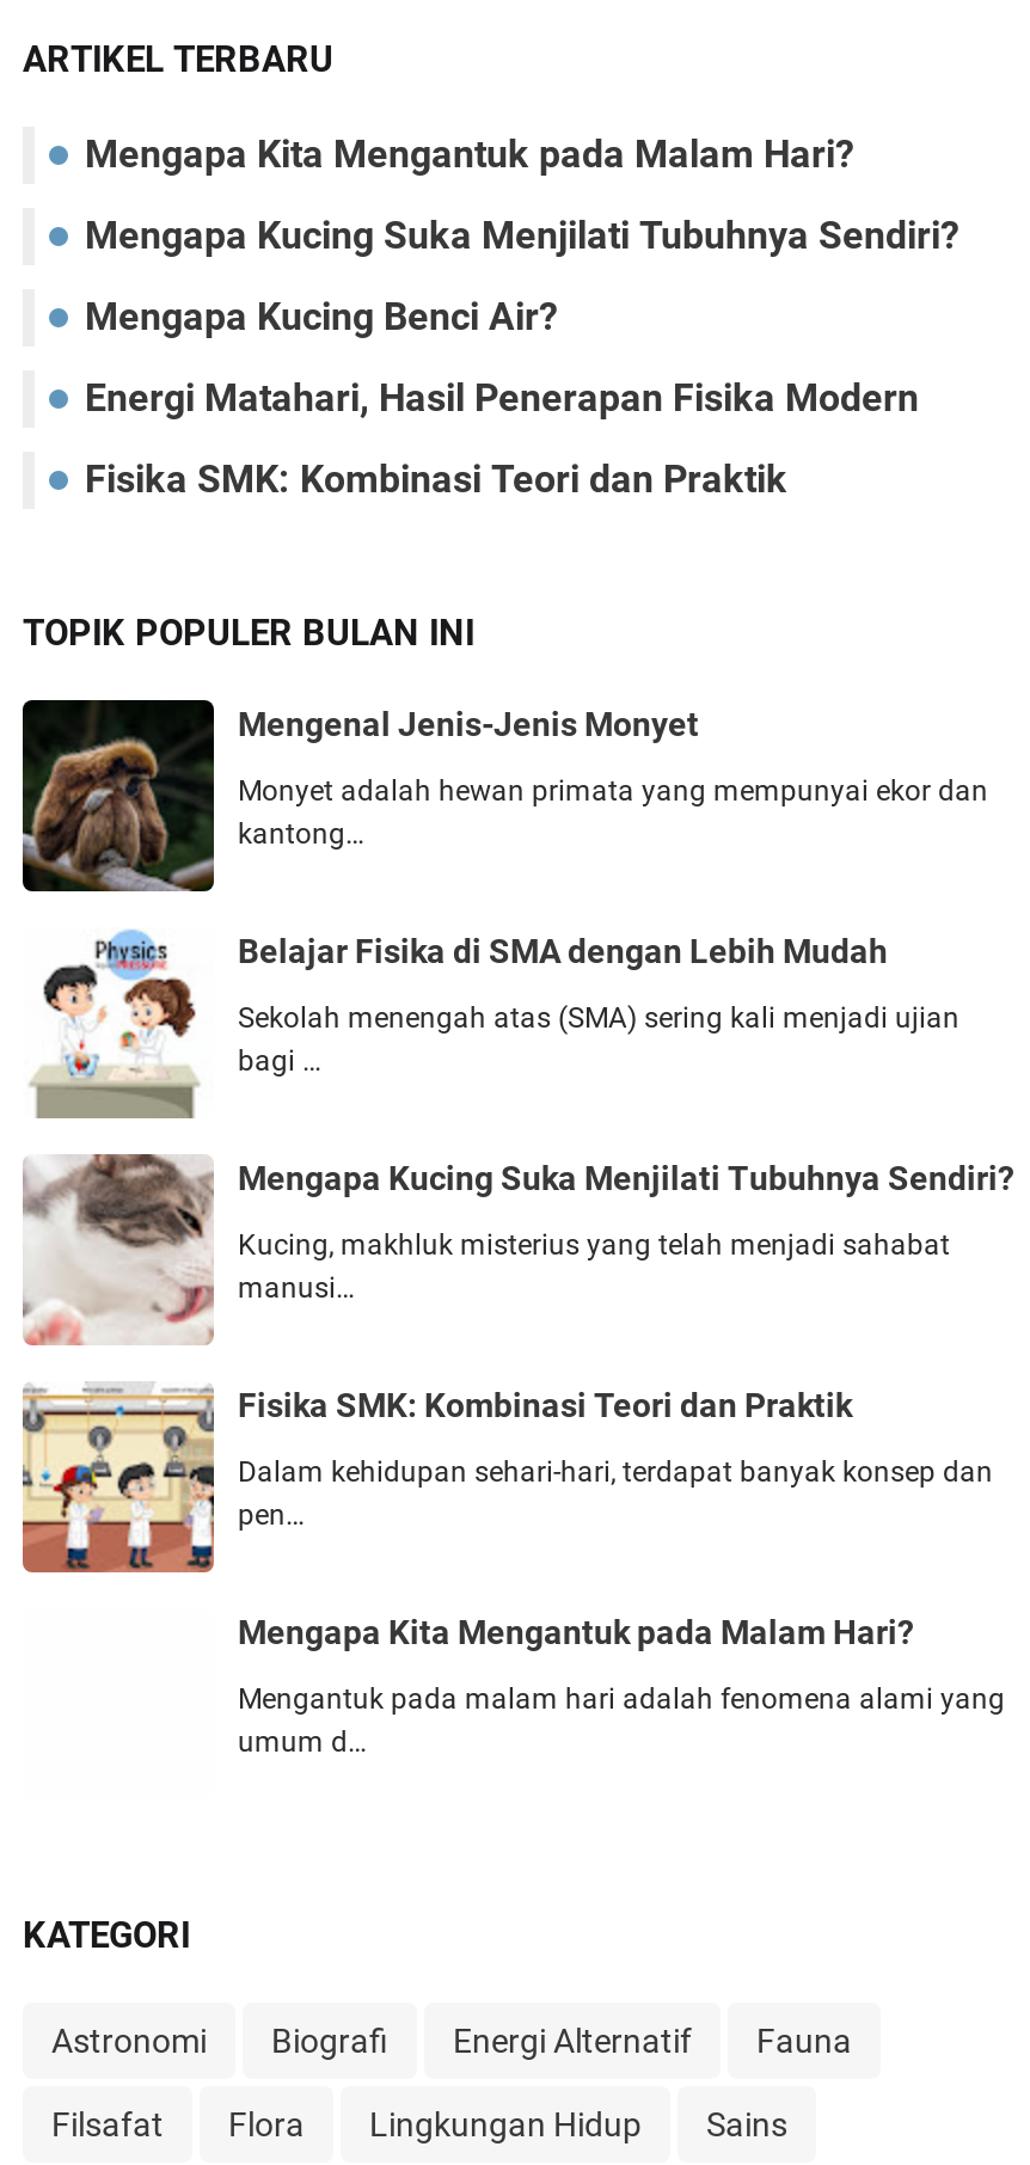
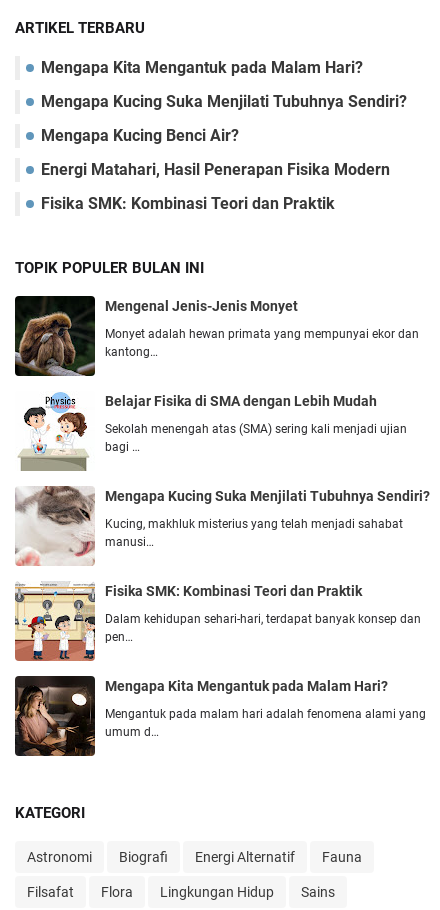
none -> [14,675,96,757] [image]

